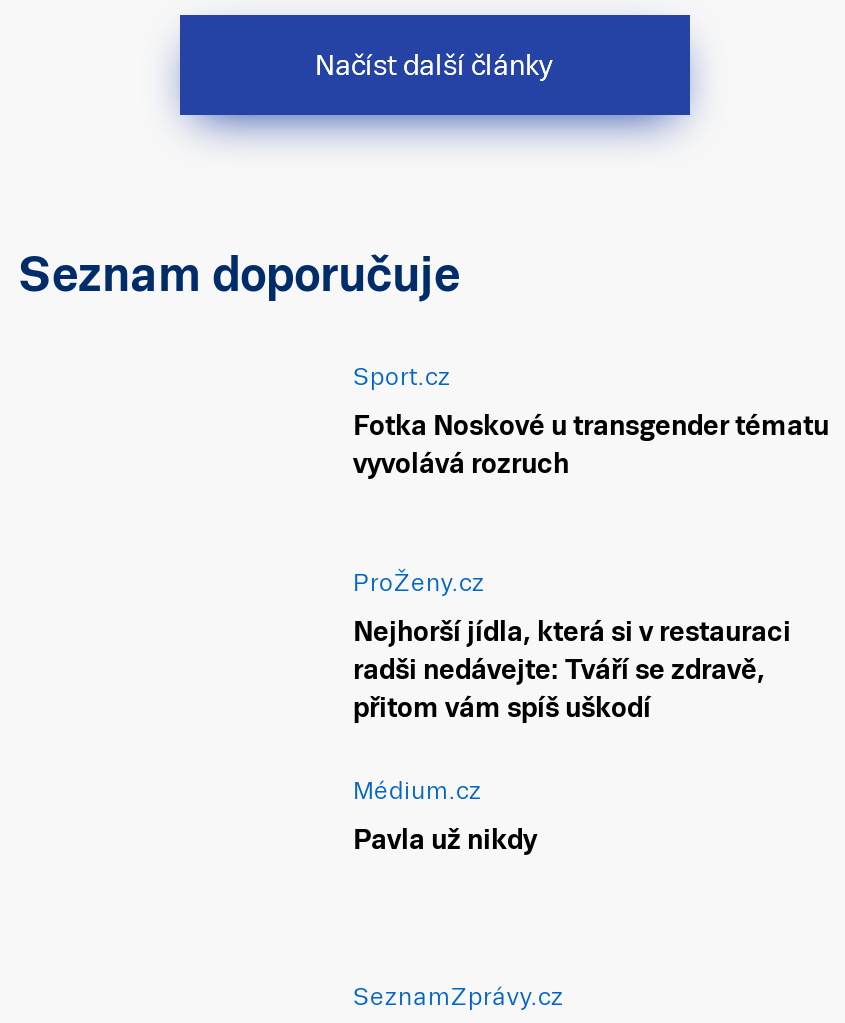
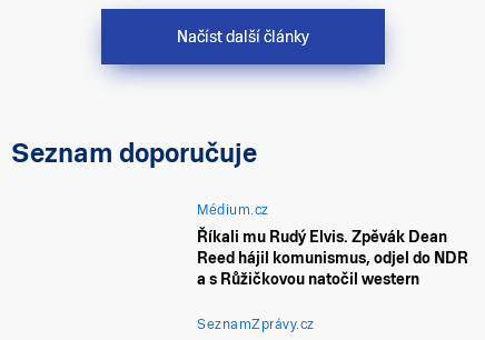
[353,363,829,479] Sport.cz | Fotka Noskové u transgender tématu | vyvolává rozruch -> none
[353,570,791,724] ProŽeny.cz | Nejhorší jídla, která si v restauraci | radši nedávejte: Tváří se zdravě, | přitom vám spíš uškodí -> none
[353,823,537,855] Pavla už nikdy -> [197,228,469,288] Říkali mu Rudý Elvis. Zpěvák Dean | Reed hájil komunismus, odjel do NDR | a s Růžičkovou natočil western

